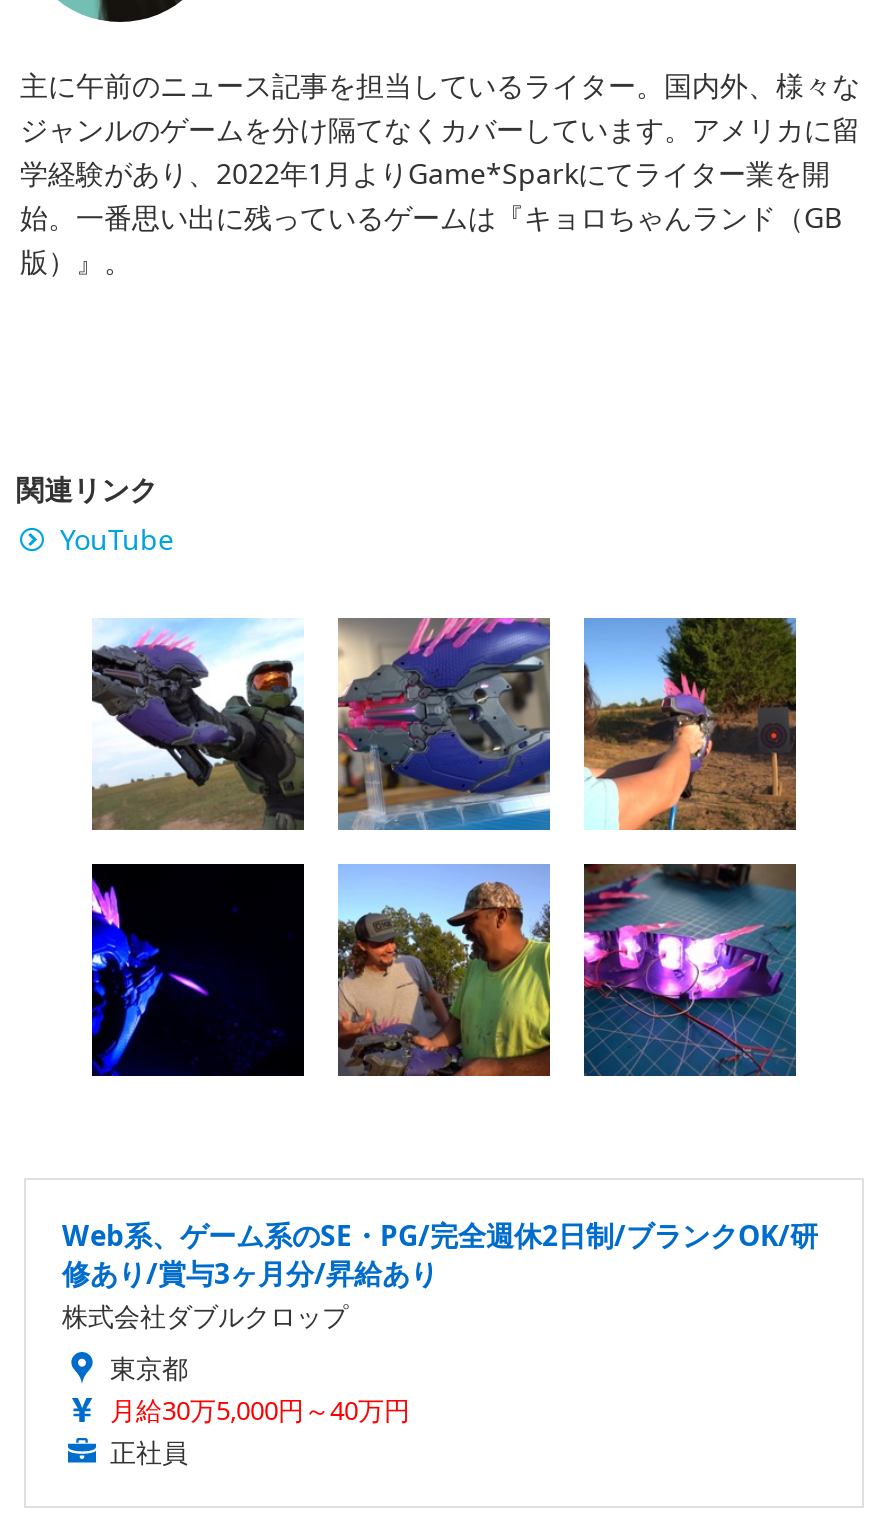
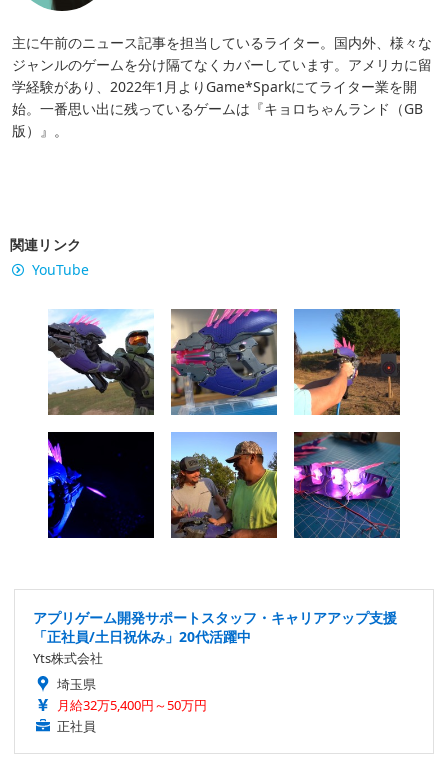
[62,1217,818,1429] Web系、ゲーム系のSE・PG/完全週休2日制/ブランクOK/研 | 修あり/賞与3ヶ月分/昇給あり | 株式会社ダブルクロップ | 東京都 | 月給30万5,000円～40万円 -> [33,608,397,714] アプリゲーム開発サポートスタッフ・キャリアアップ支援 | 「正社員/土日祝休み」20代活躍中 | Yts株式会社 | 埼玉県 | 月給32万5,400円～50万円

